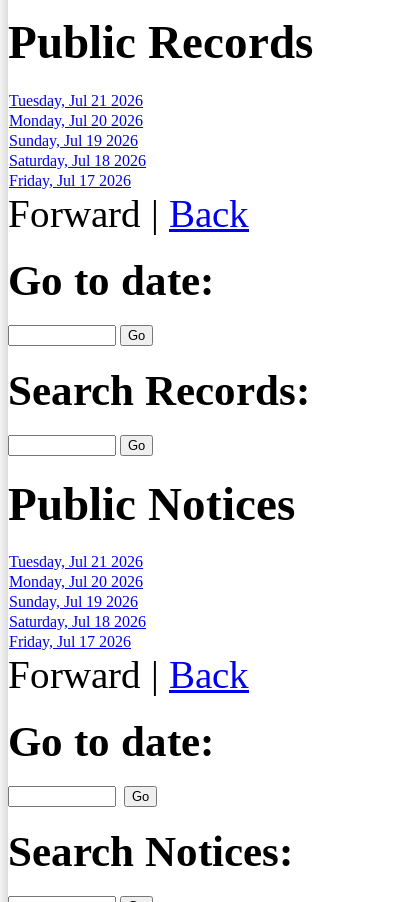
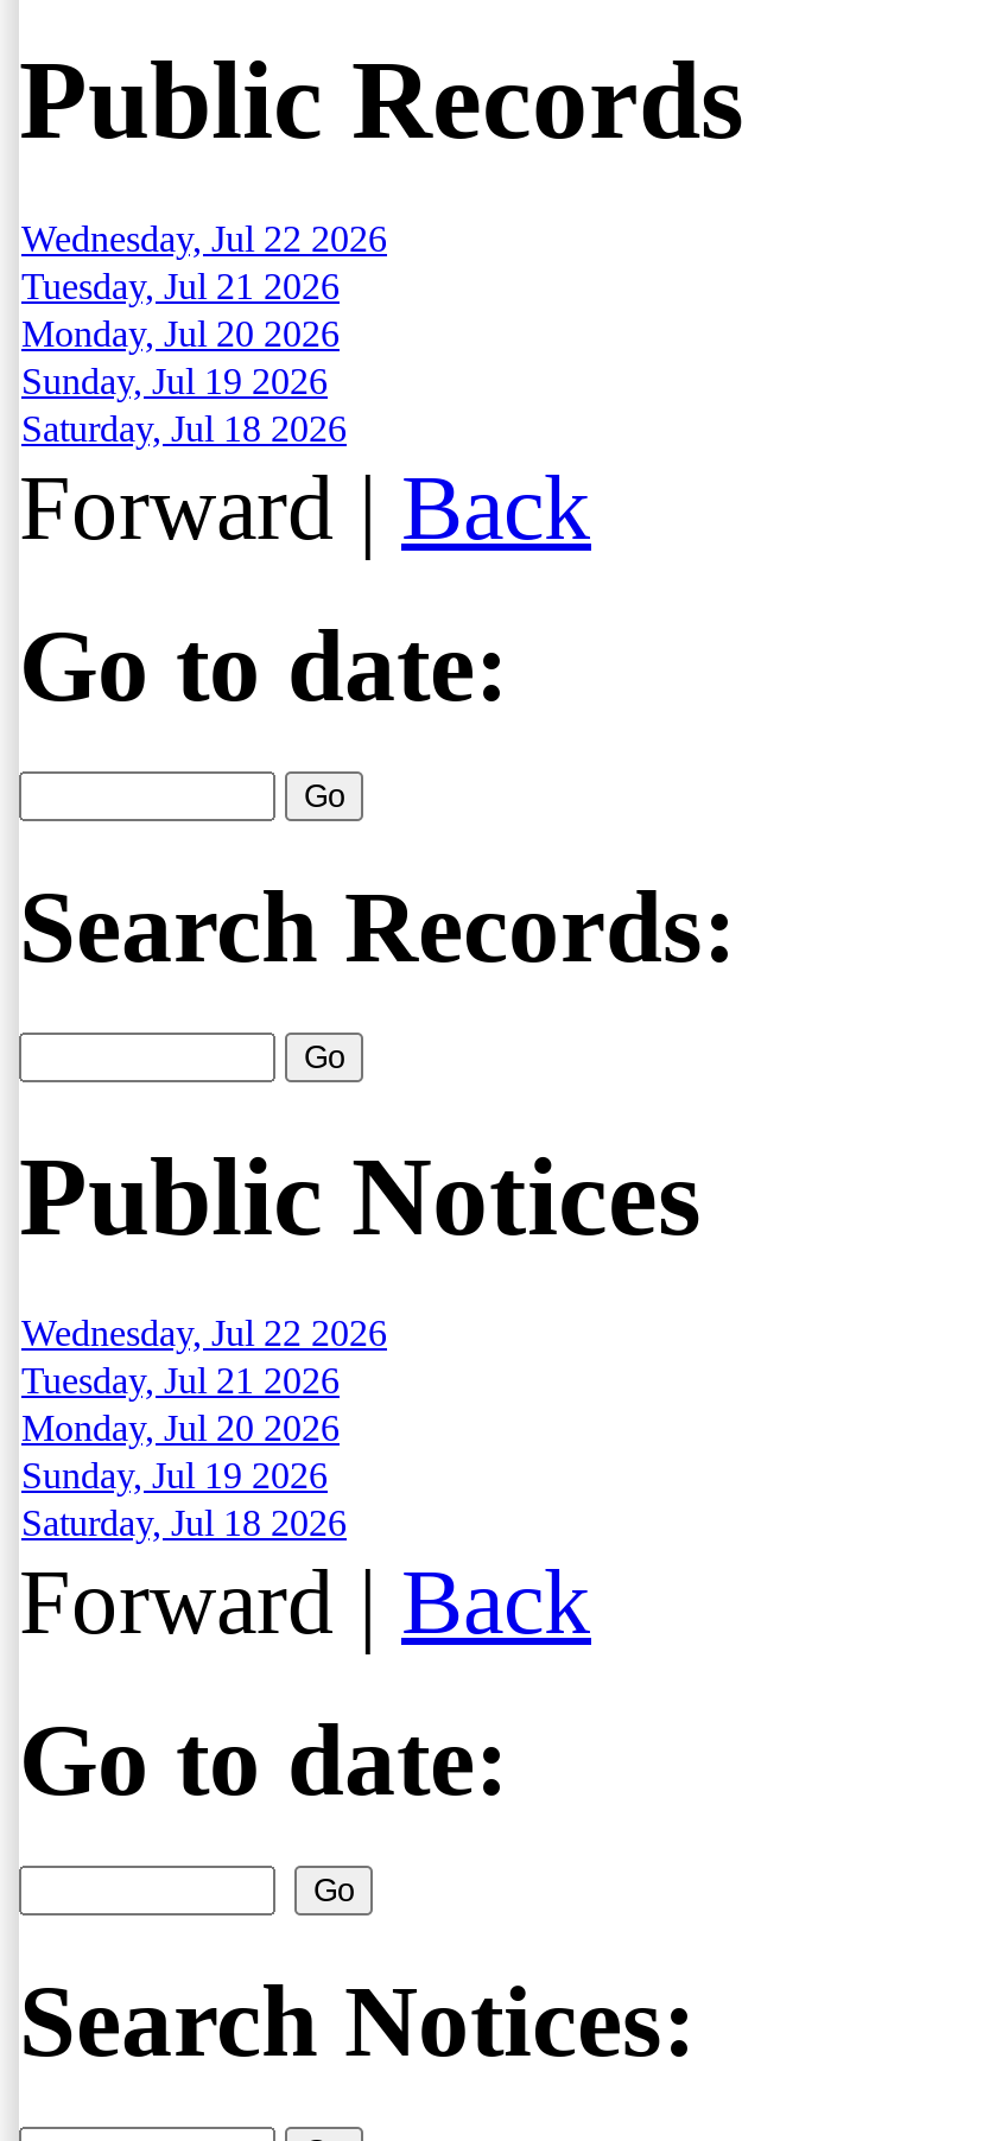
none -> [21,218,387,258] Wednesday, Jul 22 2026
moved [9,92,146,169] -> [21,266,347,448]: Tuesday, Jul 21 2026 | Monday, Jul 20 2026 | Sunday, Jul 19 2026 | Saturday, Jul 18 2026
[9,172,131,189] Friday, Jul 17 2026 -> none
none -> [21,1314,387,1354] Wednesday, Jul 22 2026
moved [9,553,146,630] -> [21,1361,347,1544]: Tuesday, Jul 21 2026 | Monday, Jul 20 2026 | Sunday, Jul 19 2026 | Saturday, Jul 18 2026
[9,633,131,650] Friday, Jul 17 2026 -> none

